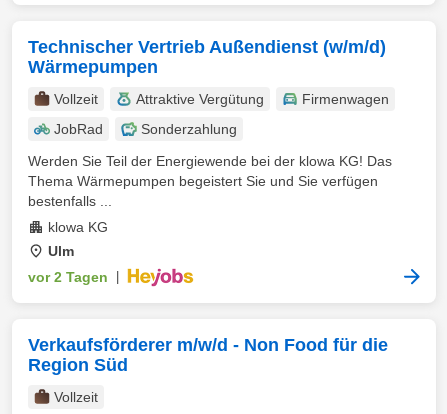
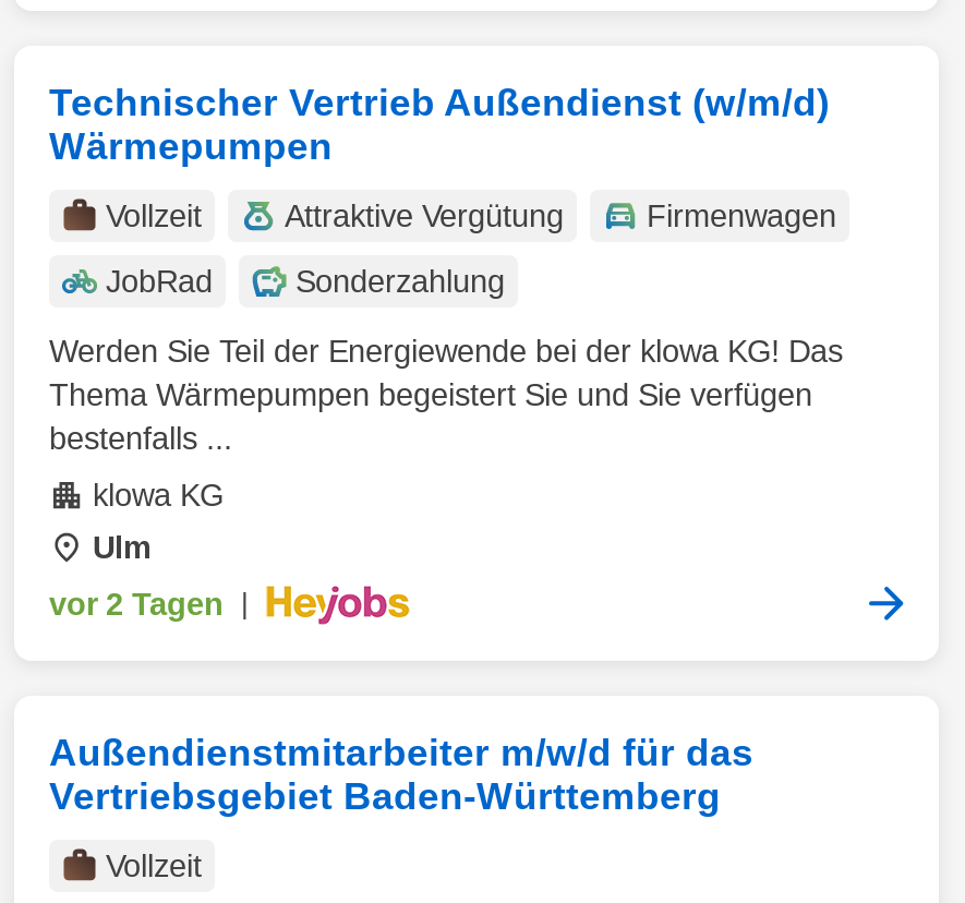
[28,335,388,375] Verkaufsförderer m/w/d - Non Food für die | Region Süd -> [49,731,753,818] Außendienstmitarbeiter m/w/d für das | Vertriebsgebiet Baden-Württemberg

